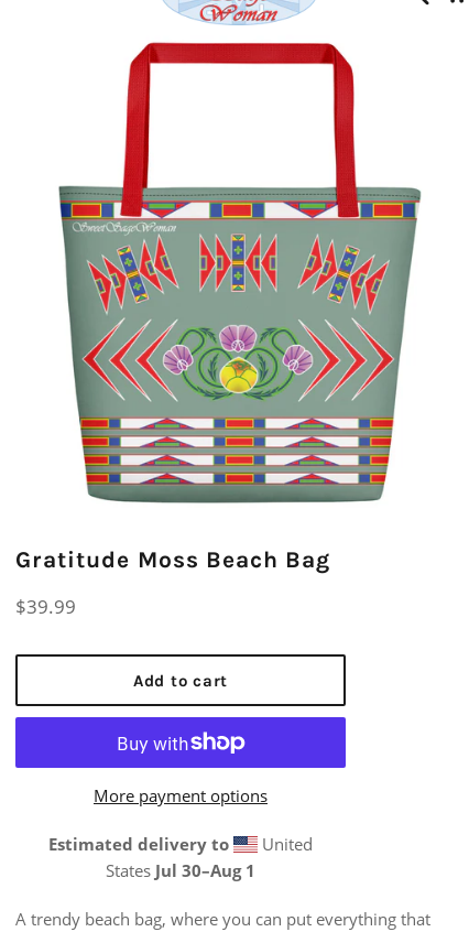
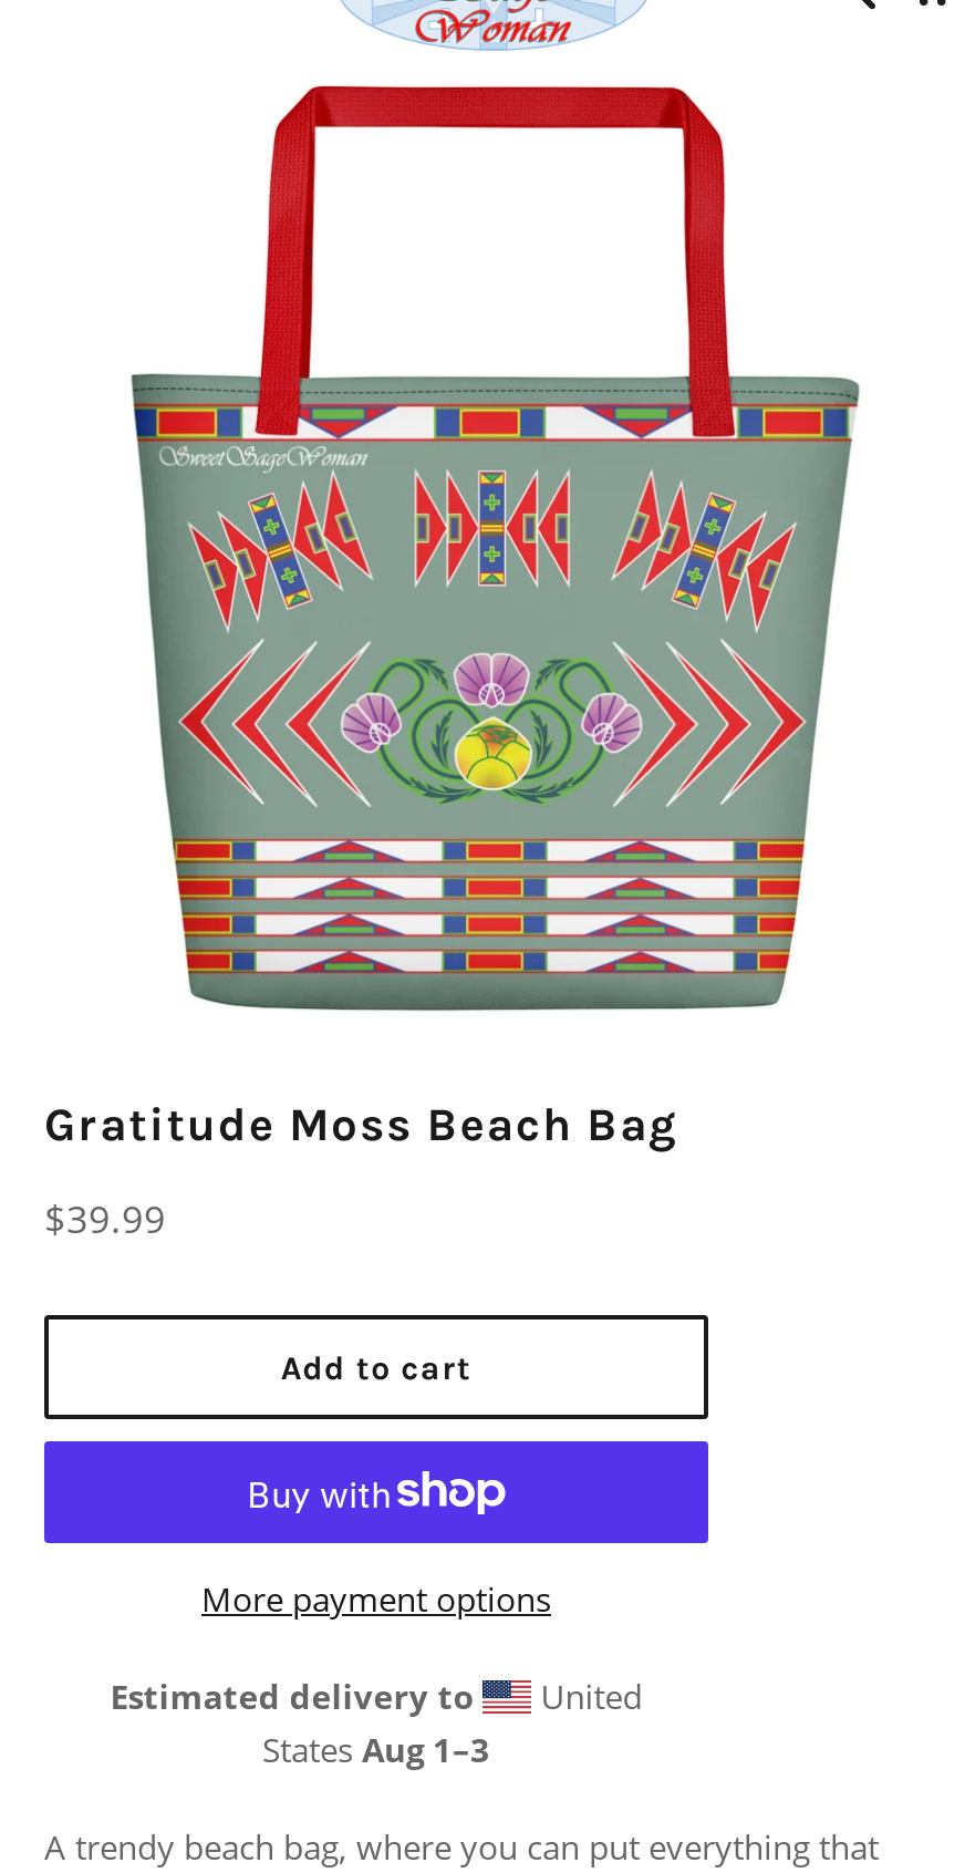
[106,859,255,881] States Jul 30–Aug 1 -> [262,1727,490,1771] States Aug 1–3

